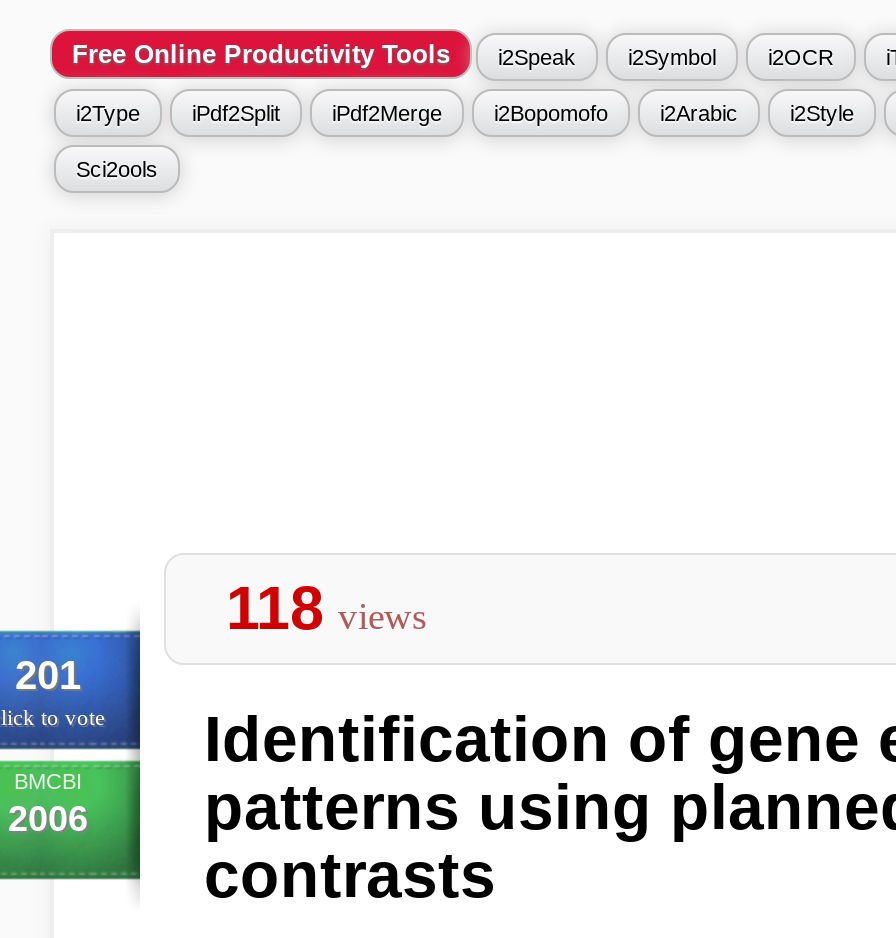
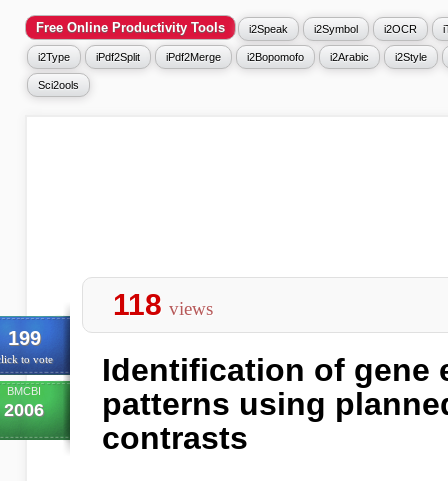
[15,653,81,697] 201 -> [7,327,40,349] 199

